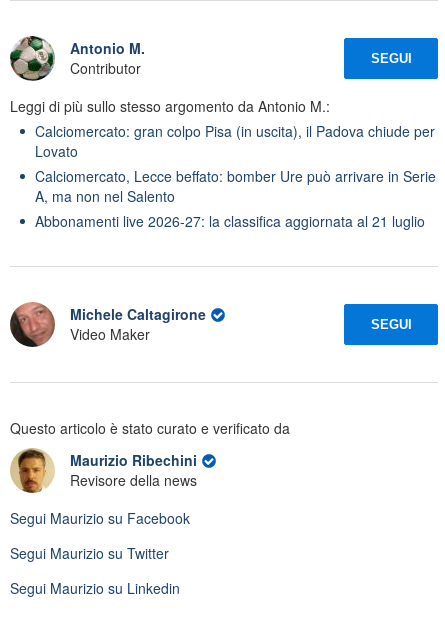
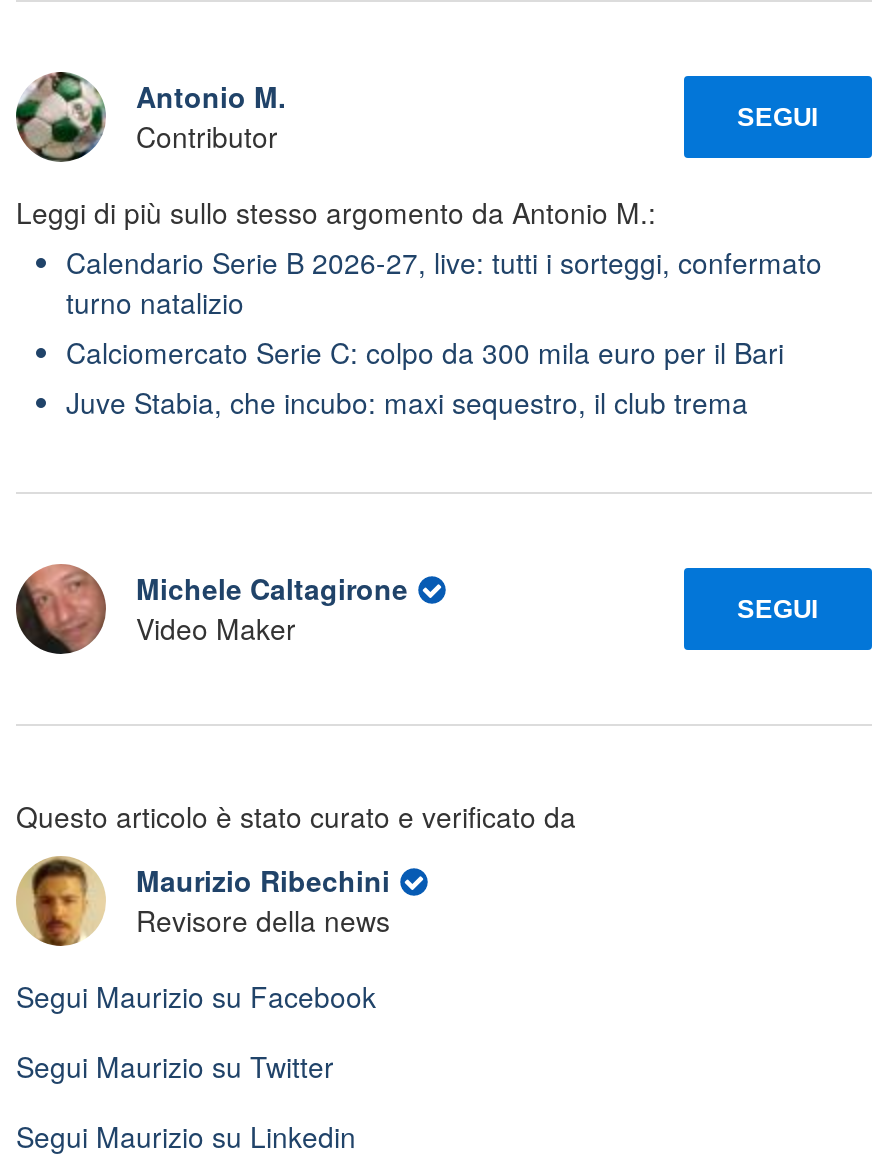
[35,121,436,231] Calciomercato: gran colpo Pisa (in uscita), il Padova chiude per | Lovato | Calciomercato, Lecce beffato: bomber Ure può arrivare in Serie | A, ma non nel Salento | Abbonamenti live 2026-27: la classifica aggiornata al 21 luglio -> [66,242,822,422] Calendario Serie B 2026-27, live: tutti i sorteggi, confermato | turno natalizio | Calciomercato Serie C: colpo da 300 mila euro per il Bari | Juve Stabia, che incubo: maxi sequestro, il club trema

